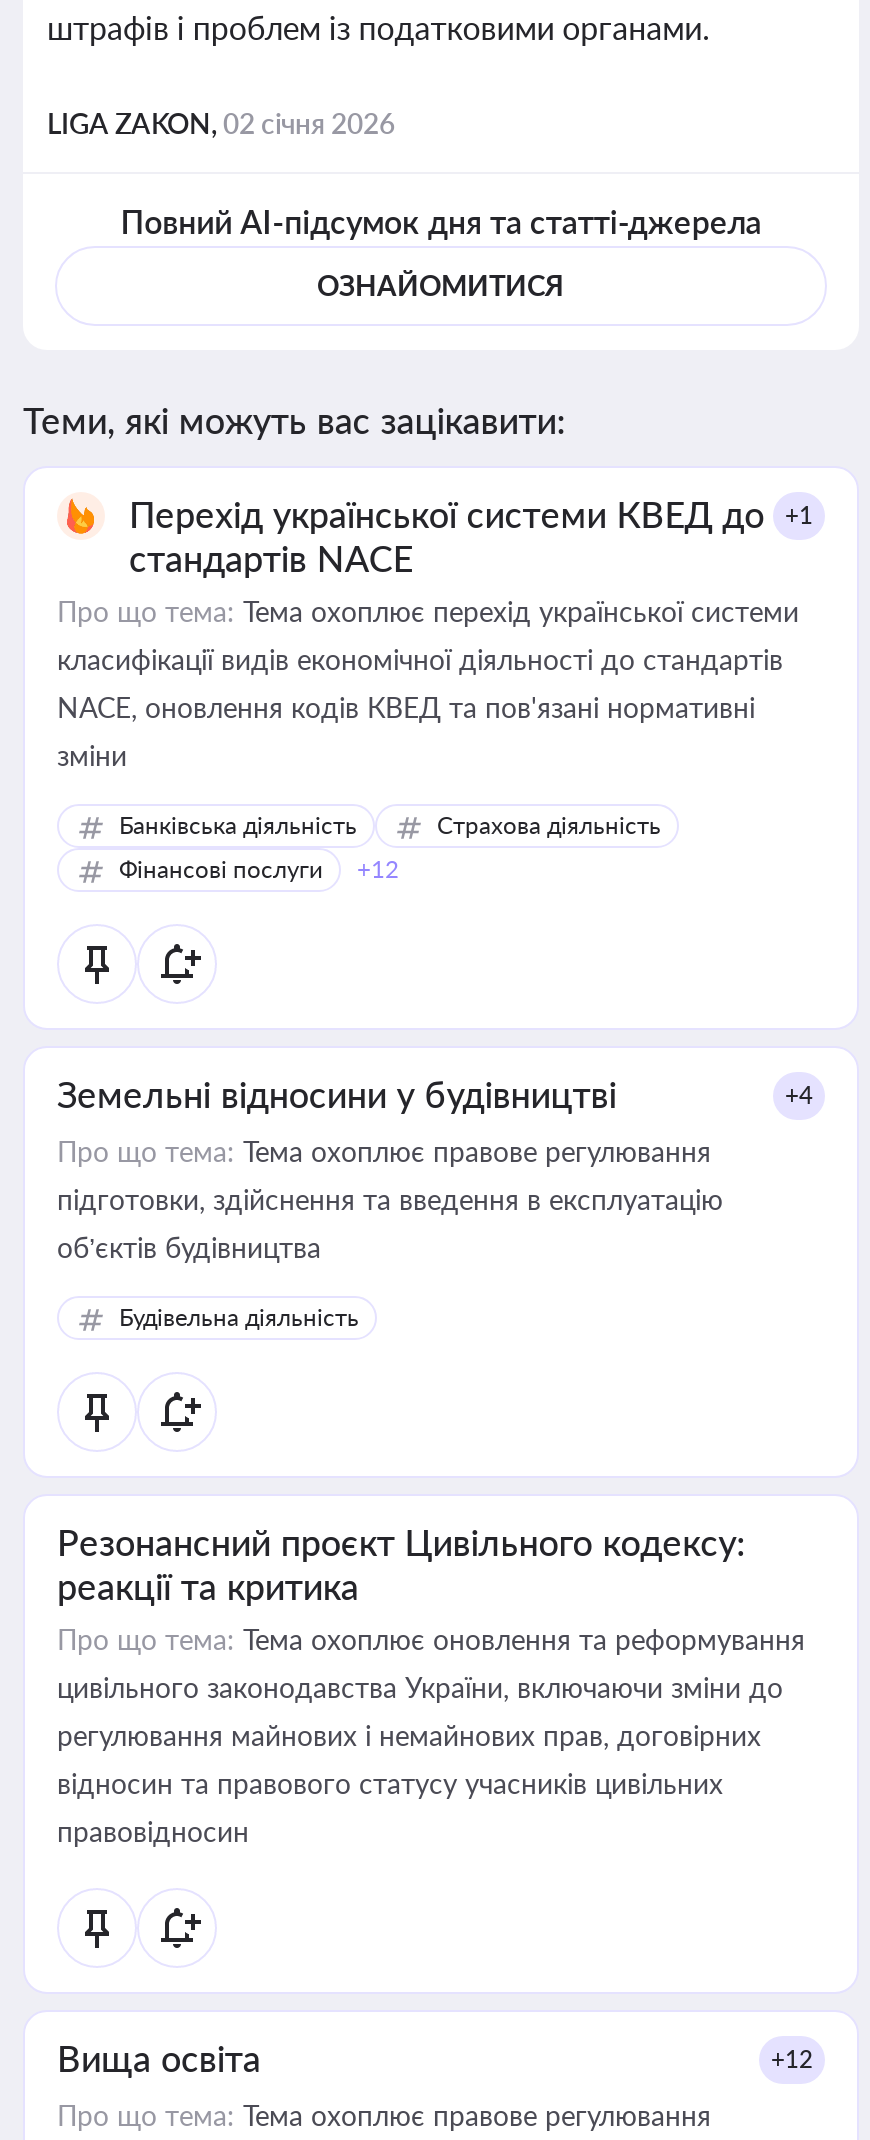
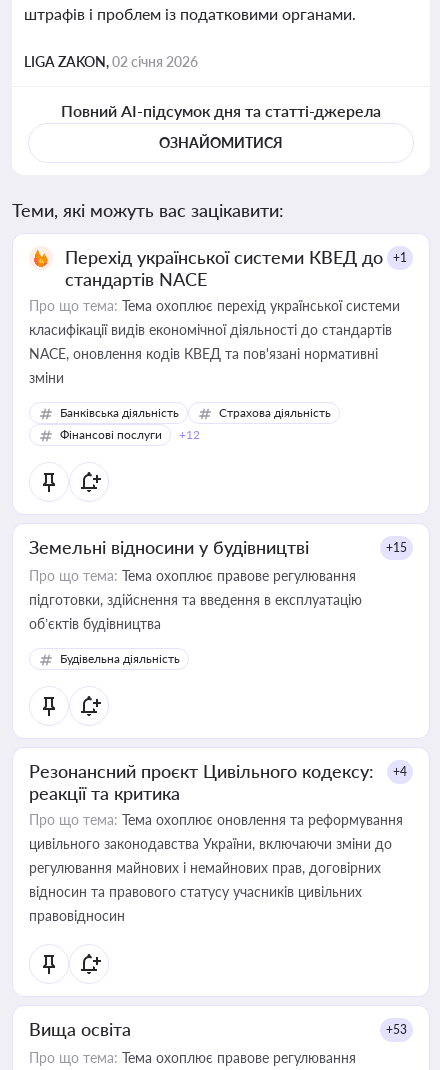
[785,1080,813,1110] +4 -> [386,540,407,555] +15
none -> [393,764,407,779] +4
[771,2044,813,2074] +12 -> [386,1022,407,1037] +53

